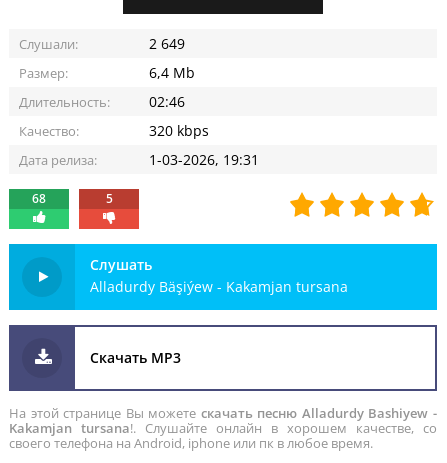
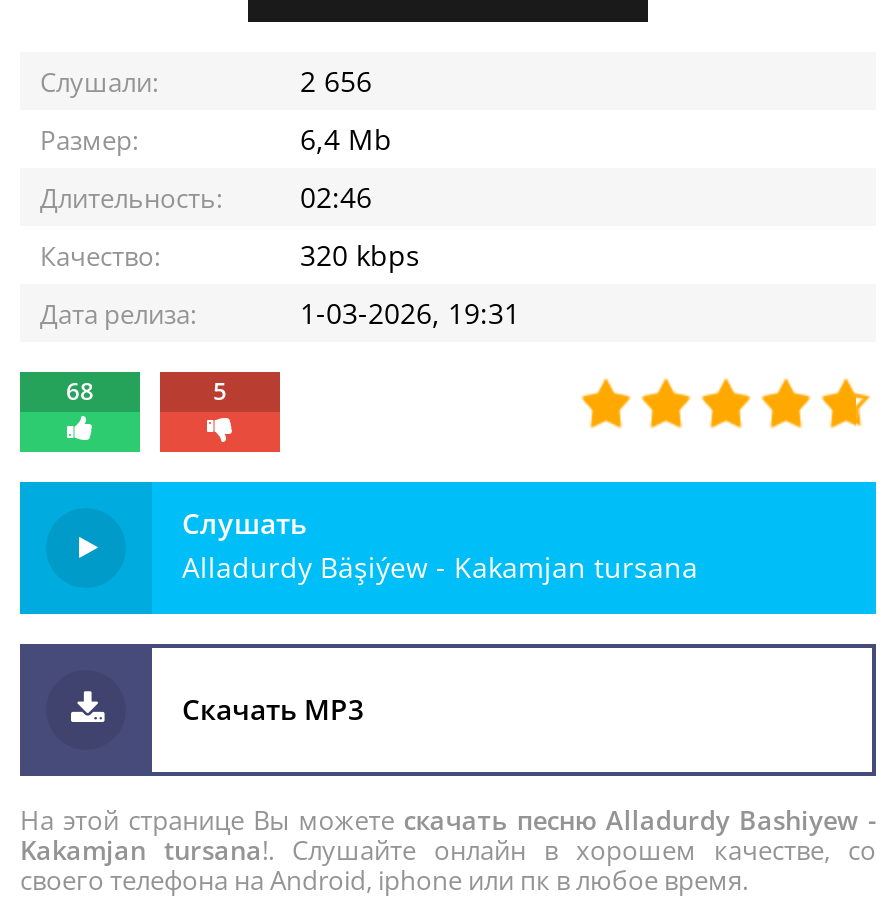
[149,34,185,53] 2 649 -> [300,62,372,100] 2 656

